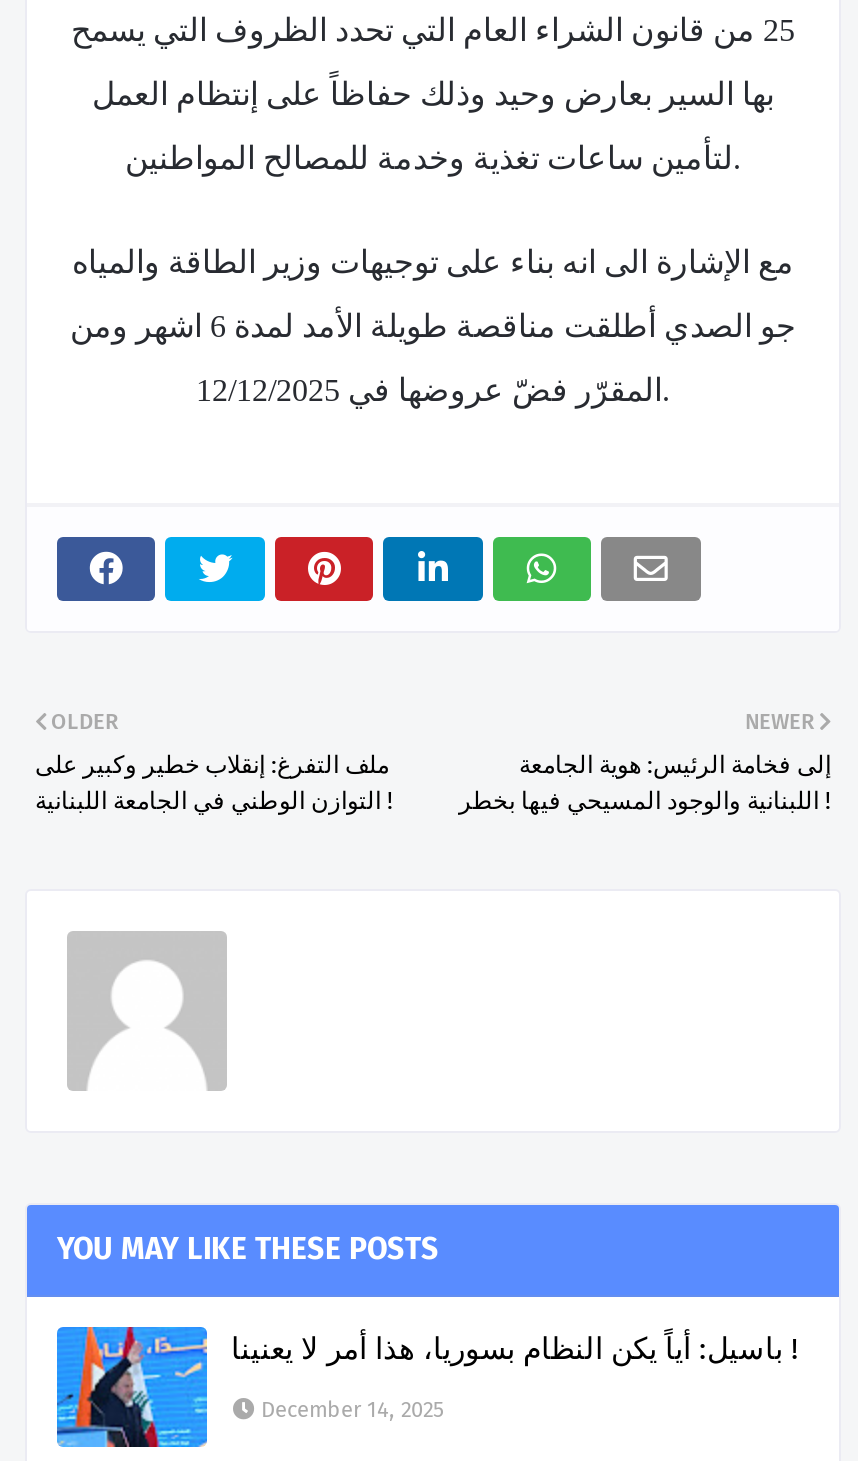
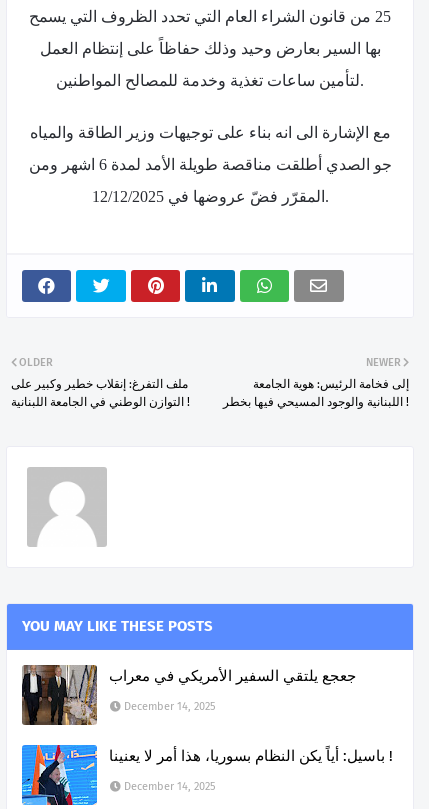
none -> [21,664,356,726] [image] | جعجع يلتقي السفير الأمريكي في معراب | December 14, 2025

